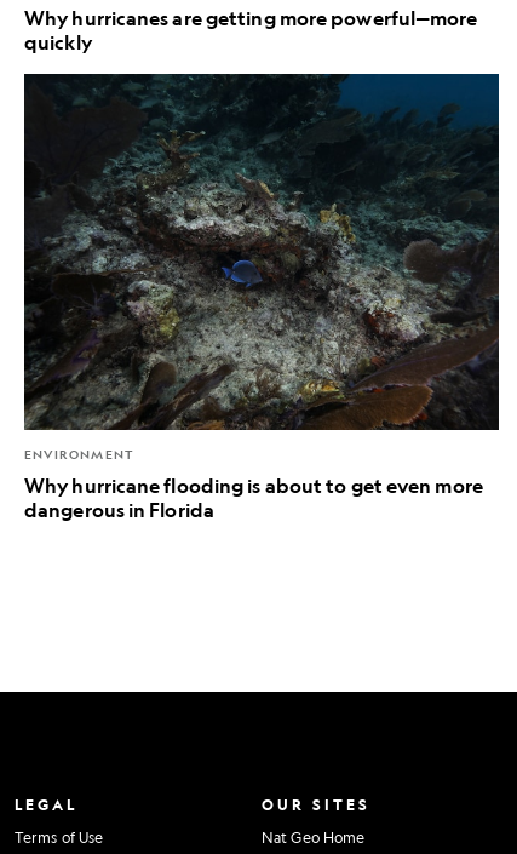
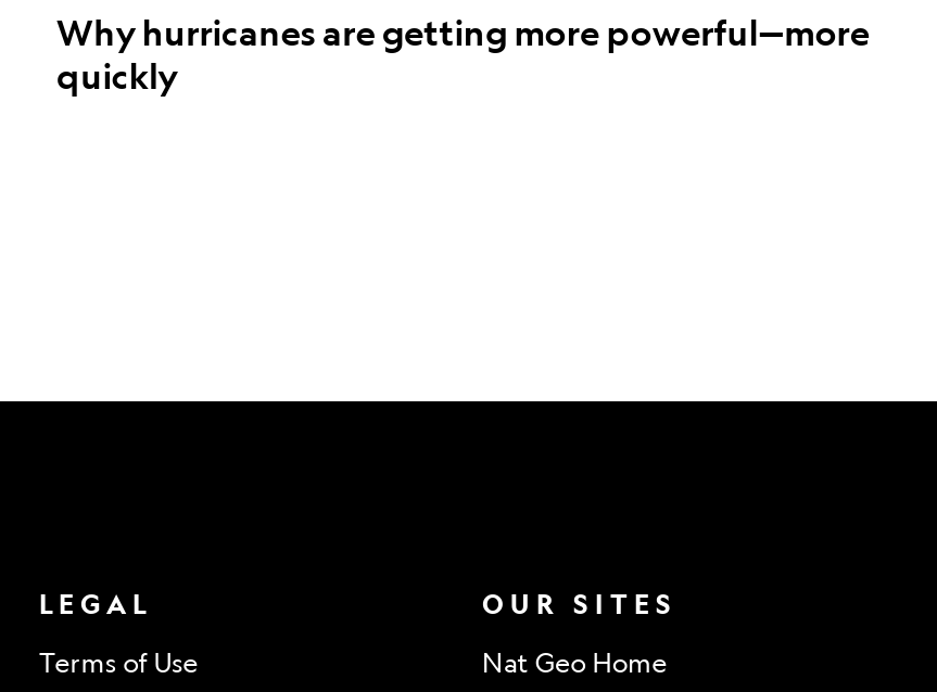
[23,73,500,522] [image] | ENVIRONMENT | Why hurricane flooding is about to get even more | dangerous in Florida -> none

